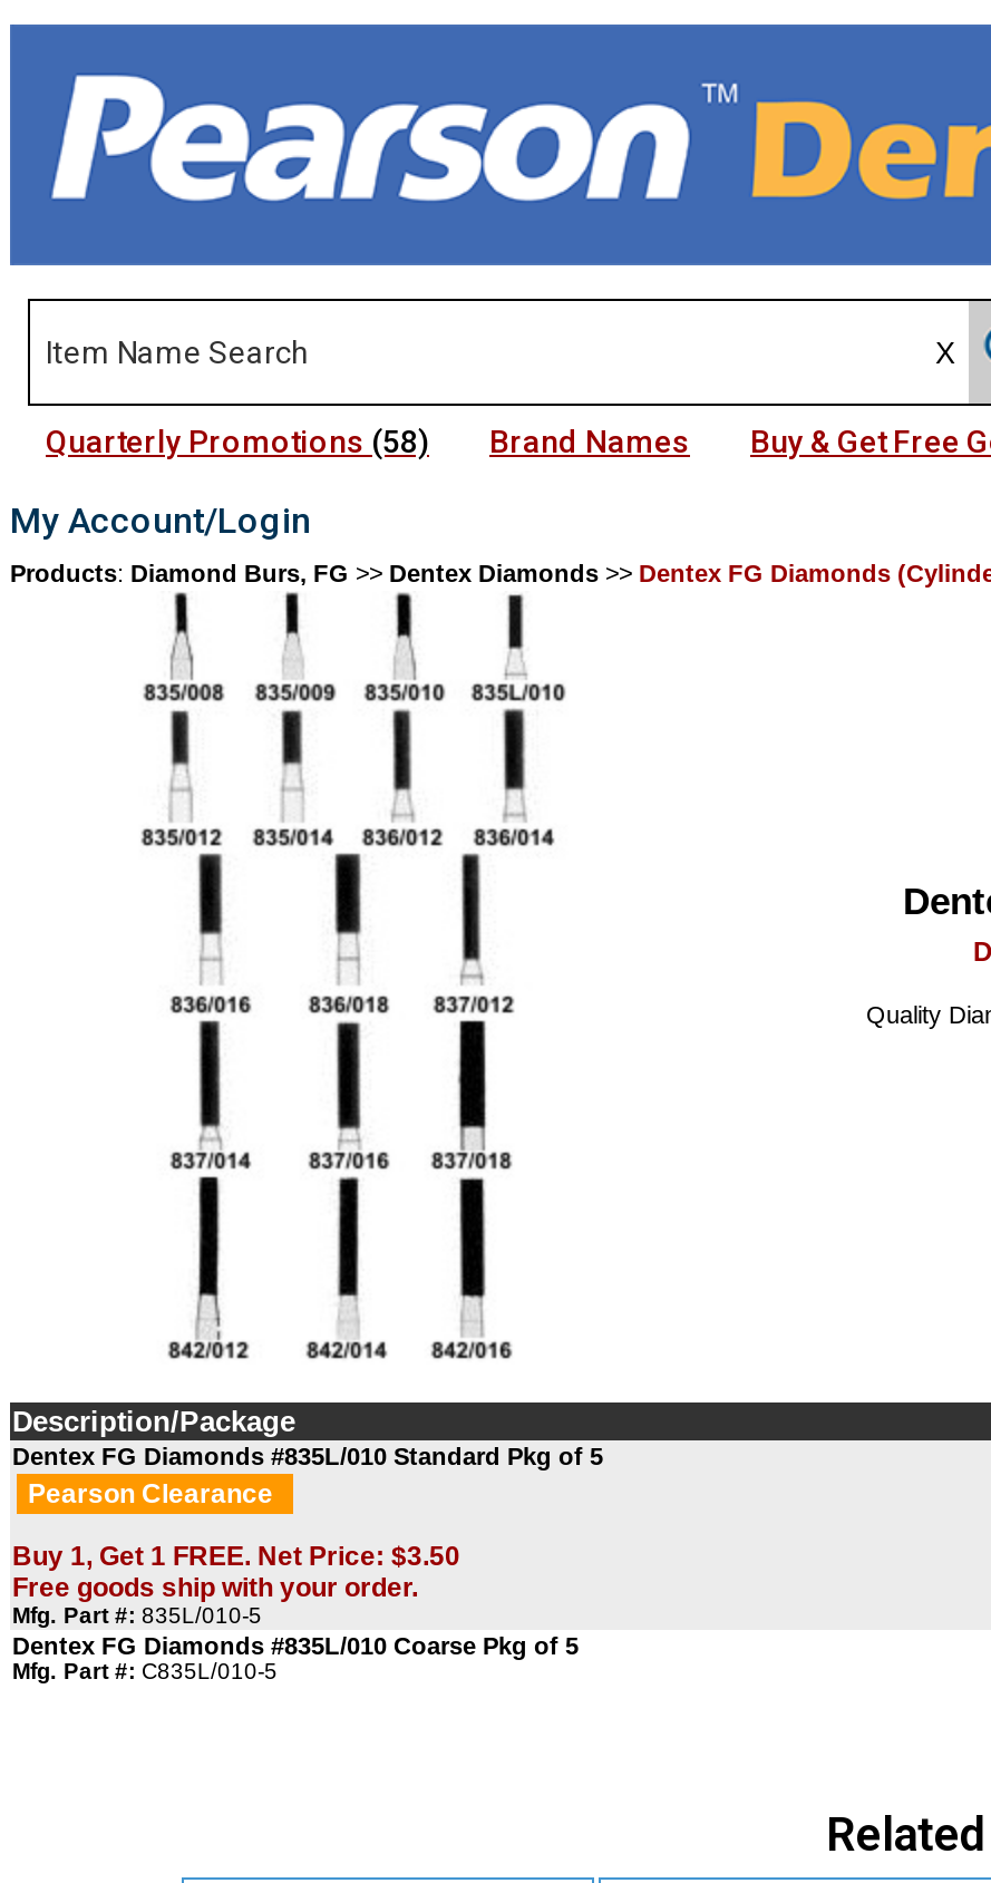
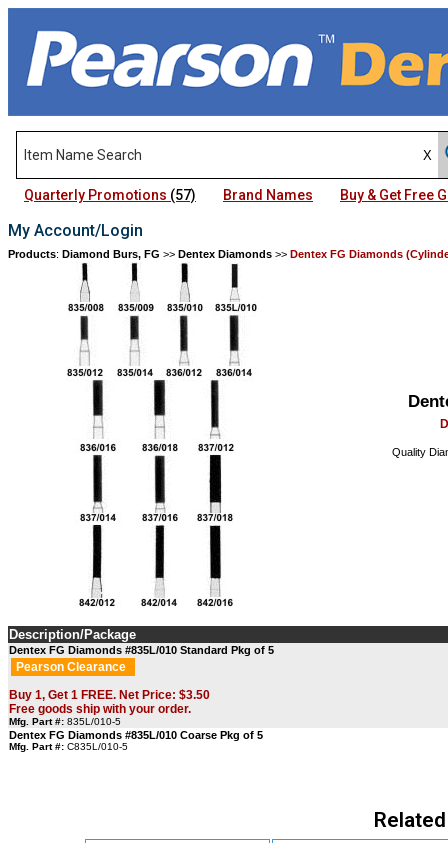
[46,424,429,459] Quarterly Promotions (58) -> [24,187,196,203] Quarterly Promotions (57)

